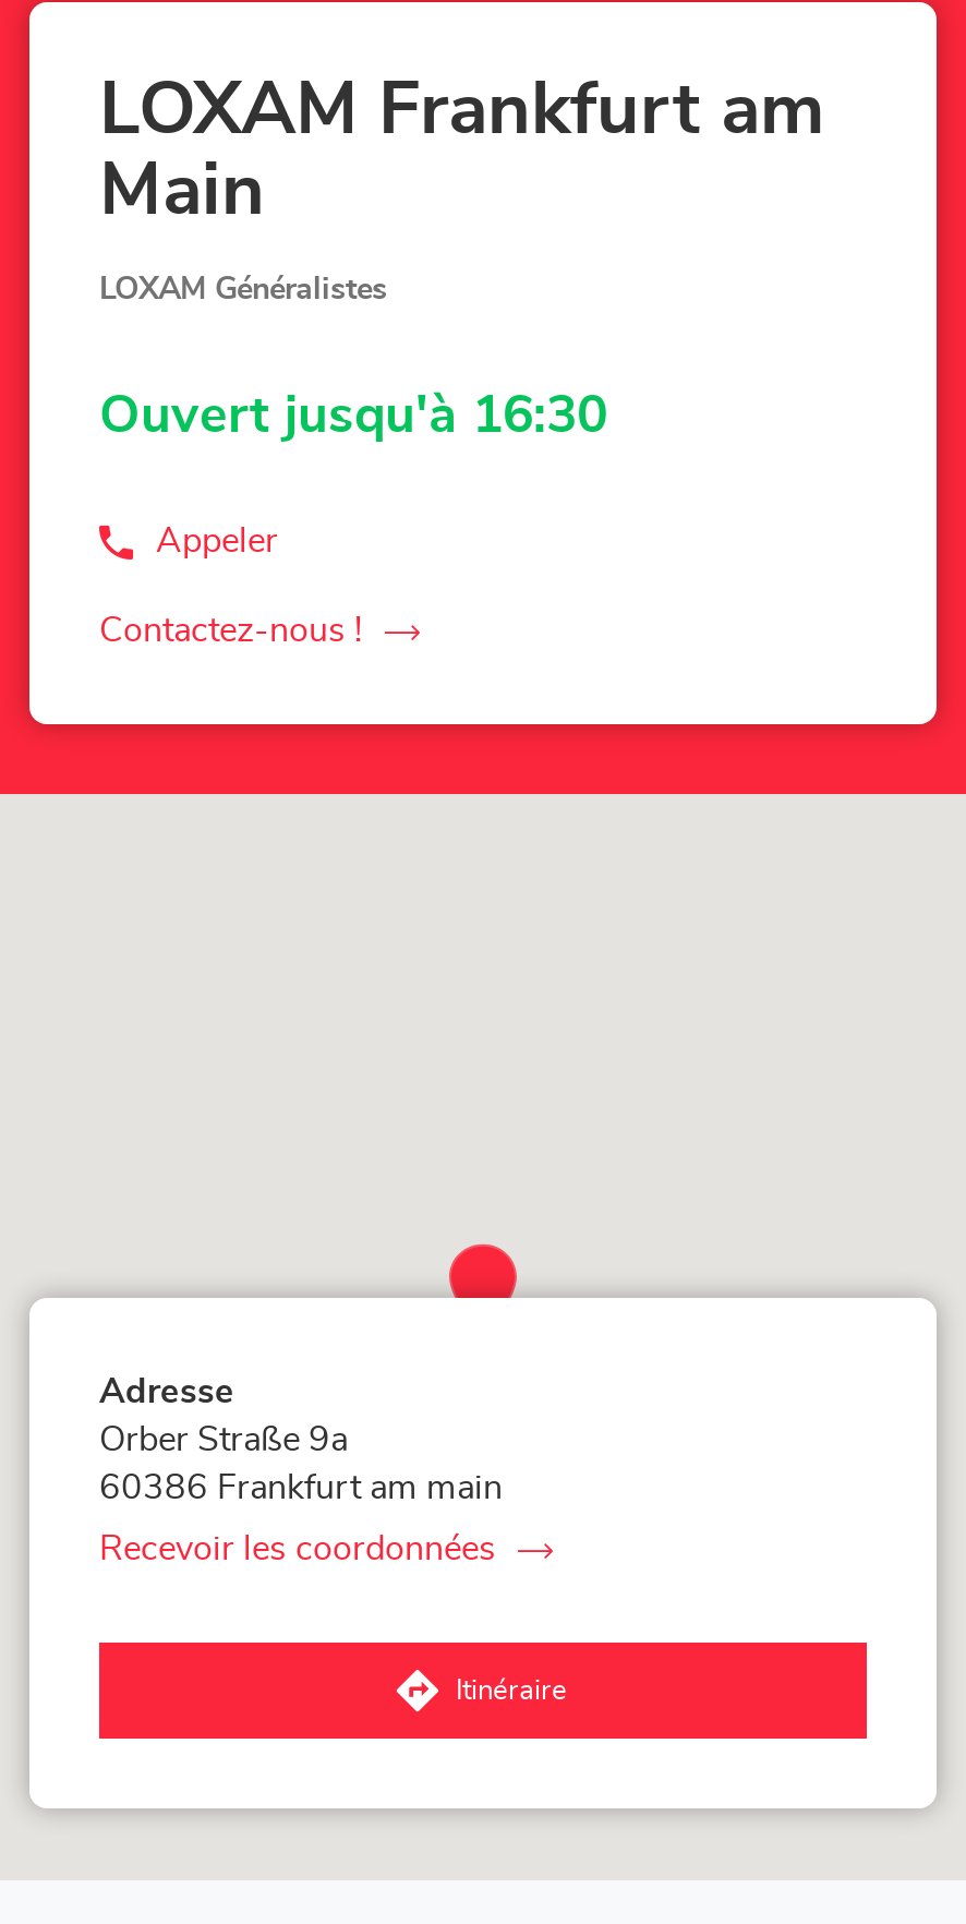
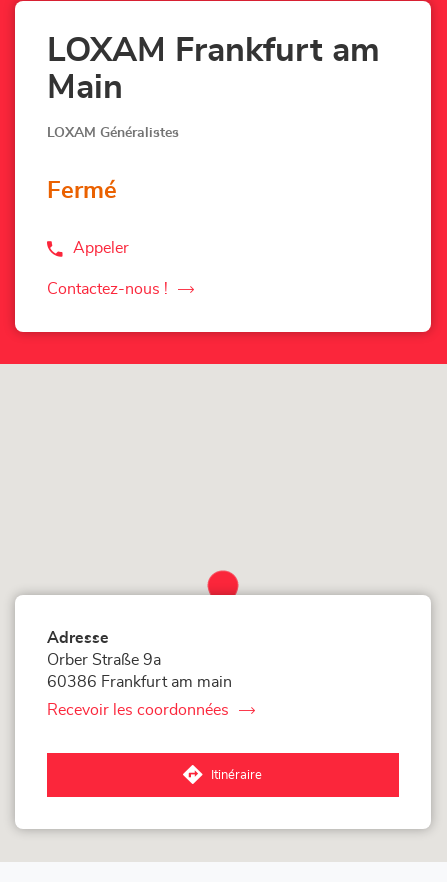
[99,390,607,443] Ouvert jusqu'à 16:30 -> [47,179,117,203] Fermé

